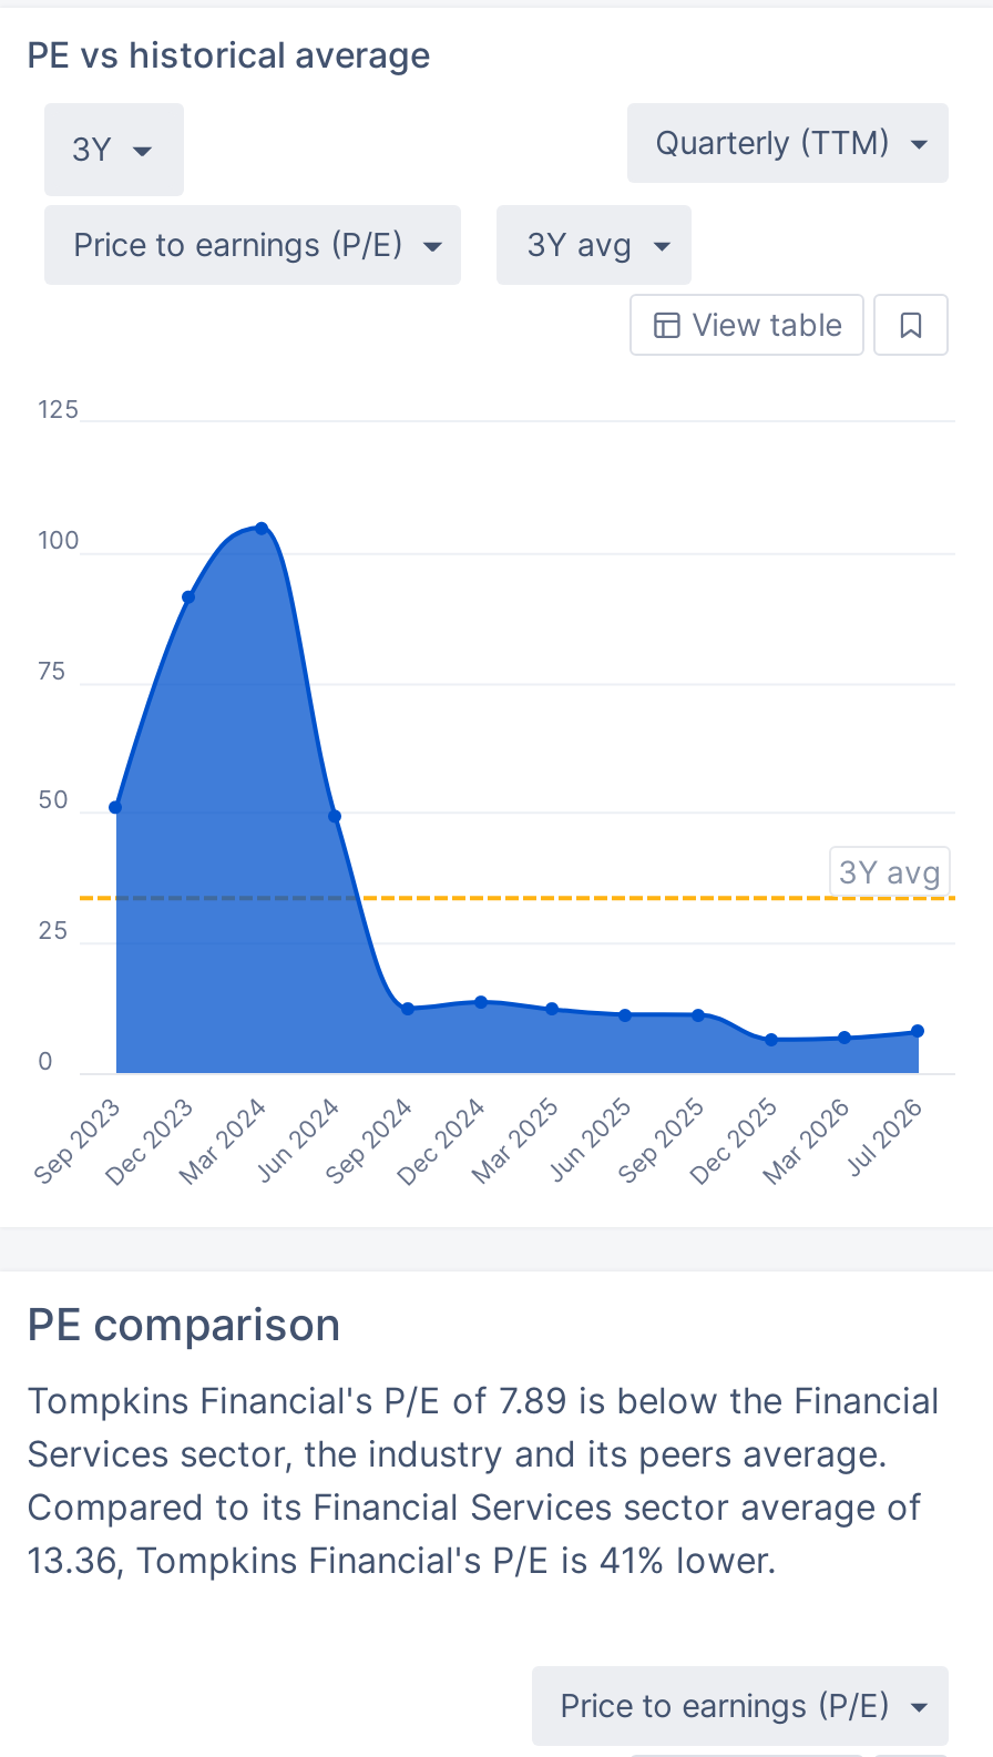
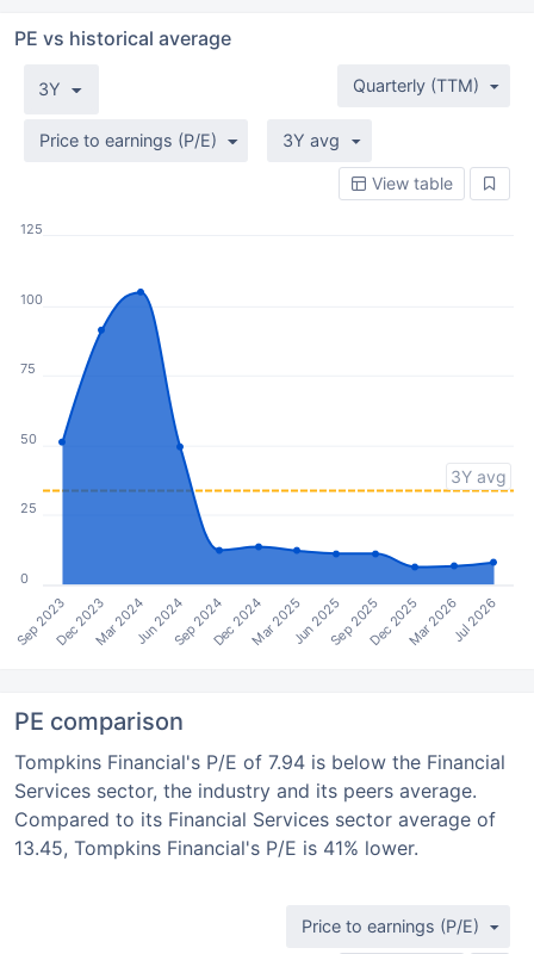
[27,1378,940,1423] Tompkins Financial's P/E of 7.89 is below the Financial -> [14,750,505,774] Tompkins Financial's P/E of 7.94 is below the Financial
[27,1538,776,1582] 13.36, Tompkins Financial's P/E is 41% lower. -> [14,836,418,860] 13.45, Tompkins Financial's P/E is 41% lower.

